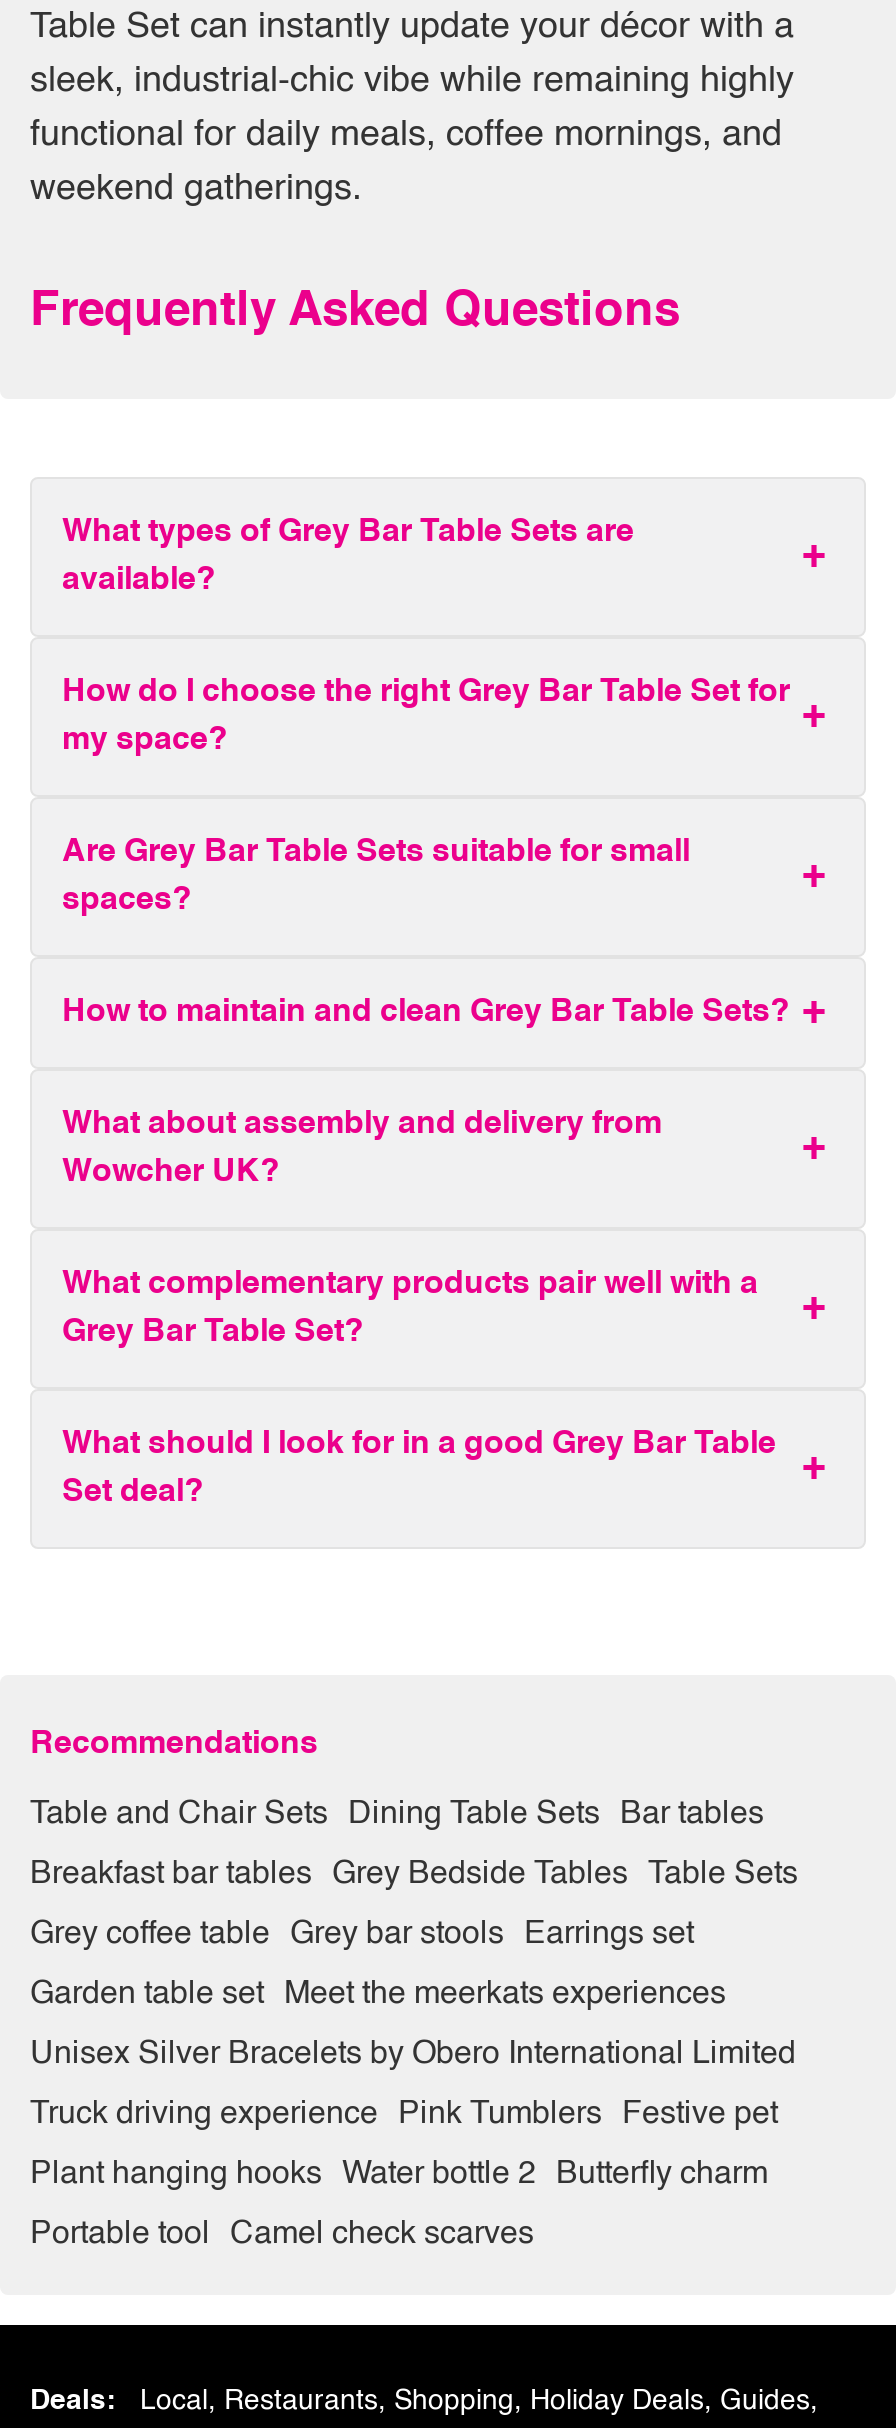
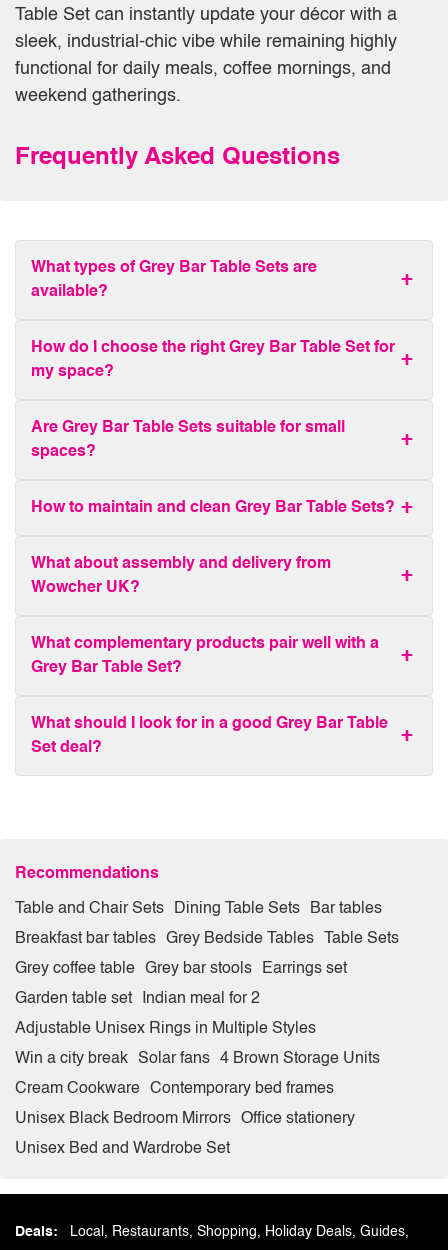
[30,1979,796,2251] Meet the meerkats experiences | Unisex Silver Bracelets by Obero International Limited | Truck driving experience | Pink Tumblers | Festive pet | Plant hanging hooks | Water bottle 2 | Butterfly charm | Portable tool | Camel check scarves -> [15,991,380,1157] Indian meal for 2 | Adjustable Unisex Rings in Multiple Styles | Win a city break | Solar fans | 4 Brown Storage Units | Cream Cookware | Contemporary bed frames | Unisex Black Bedroom Mirrors | Office stationery | Unisex Bed and Wardrobe Set

